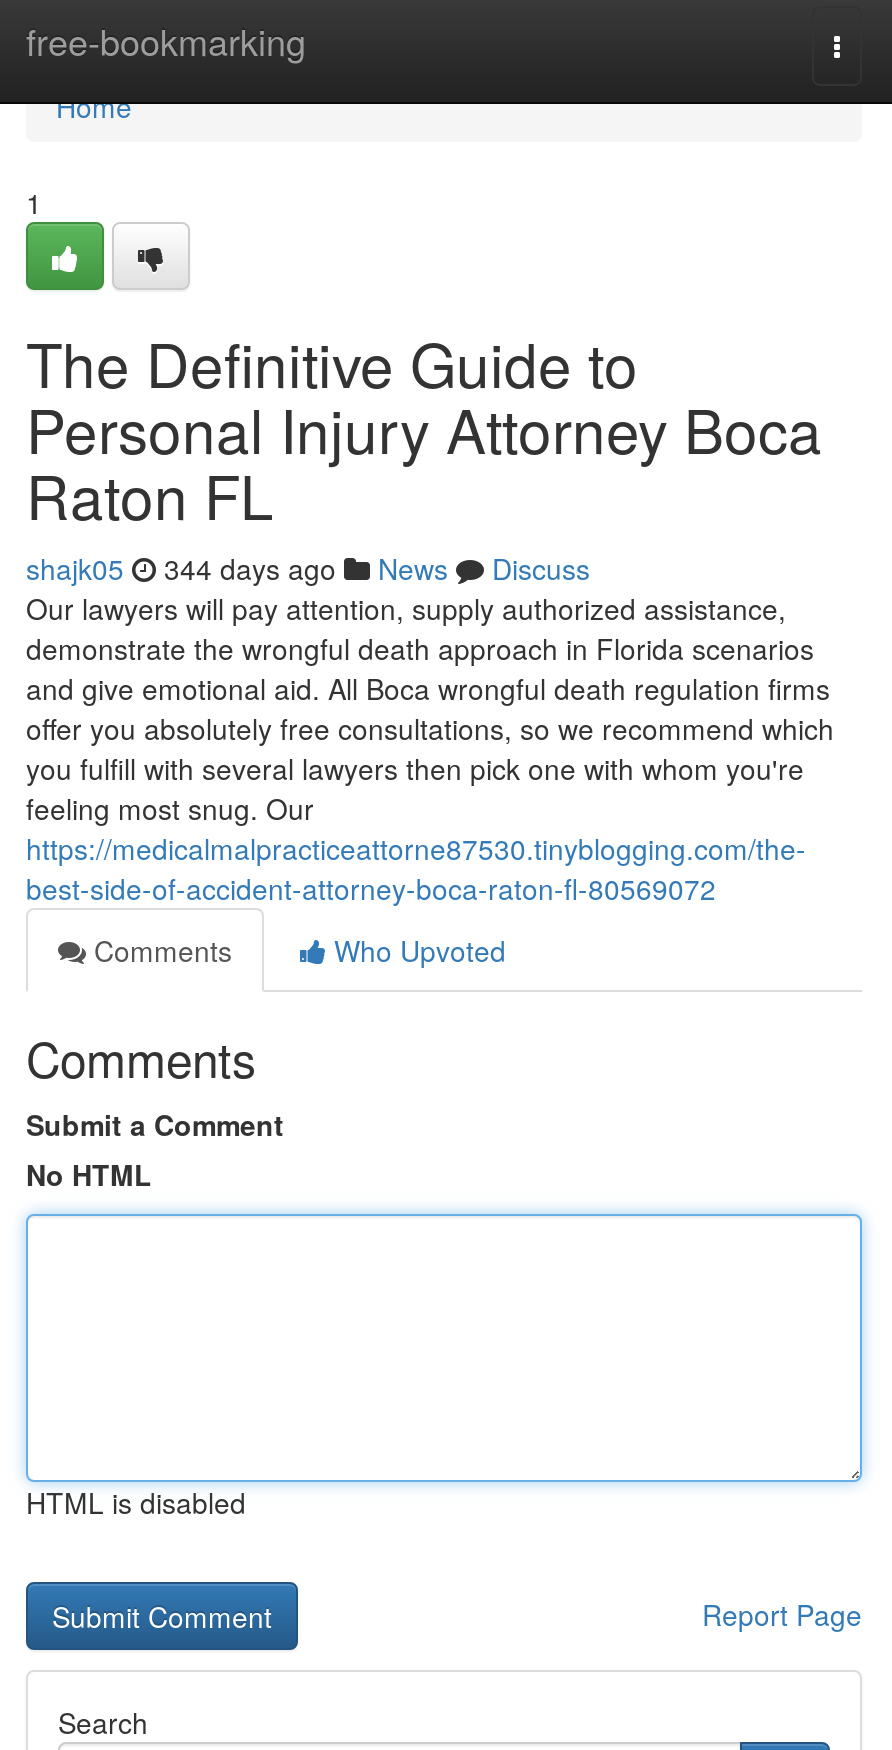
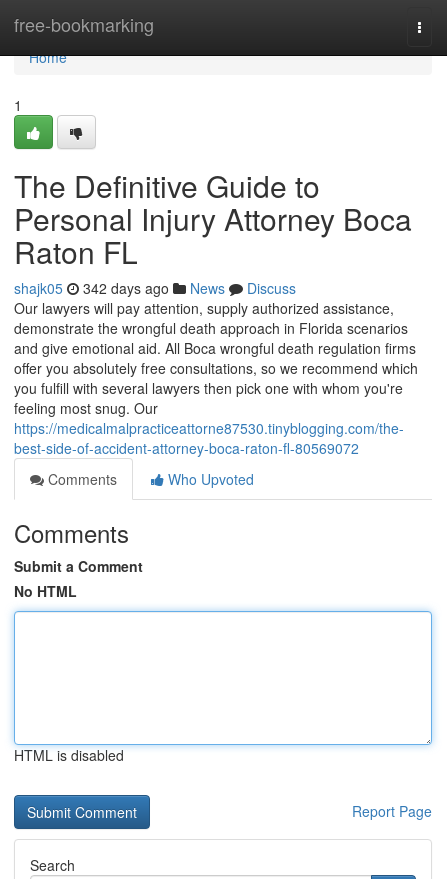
[26,548,590,588] shajk05 344 days ago News Discuss -> [14,278,296,298] shajk05 342 days ago News Discuss

